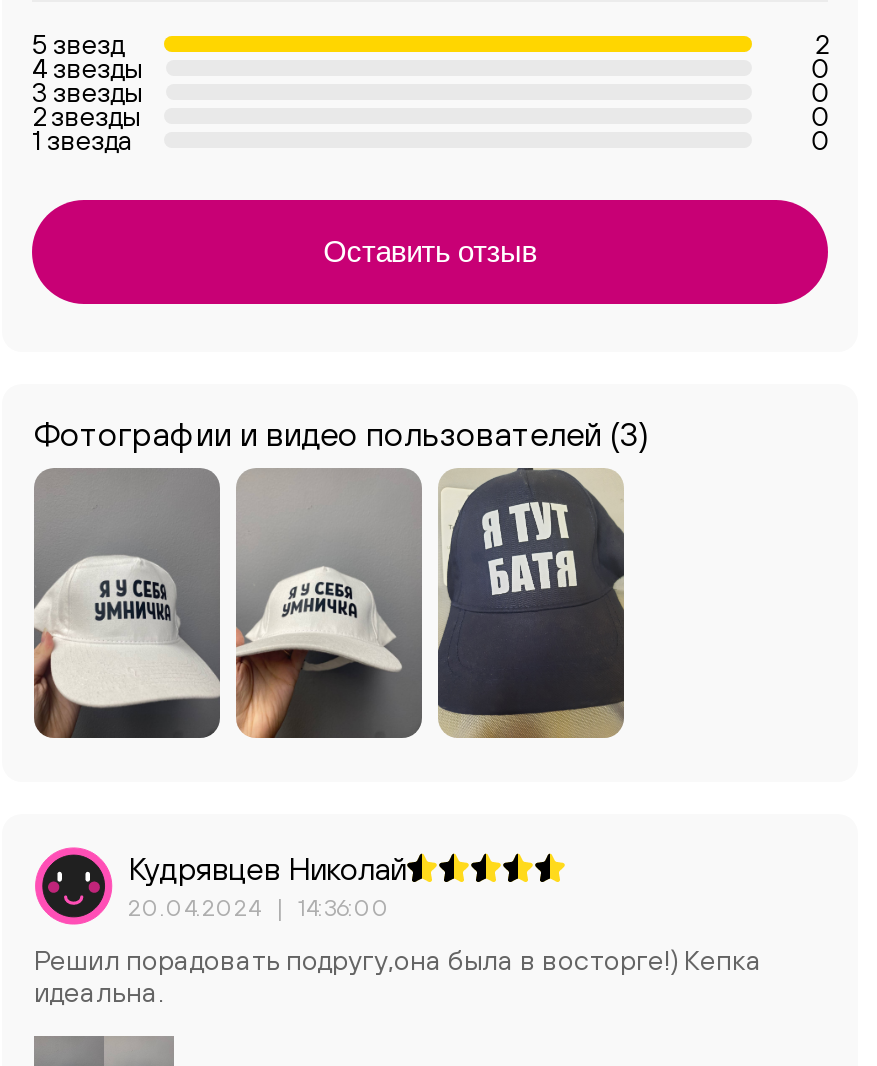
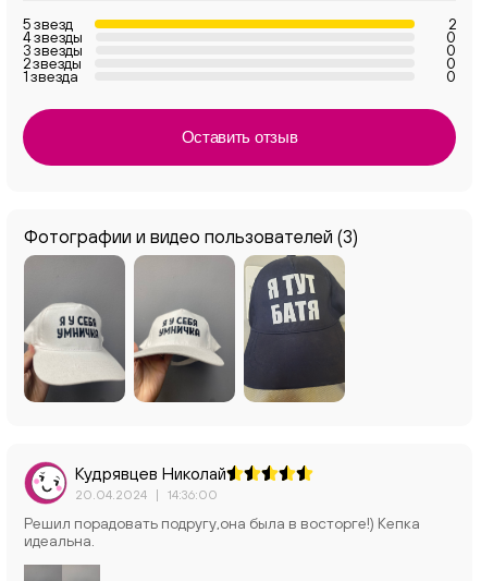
[36,848,112,924] [image] -> [25,462,67,504] [image]

